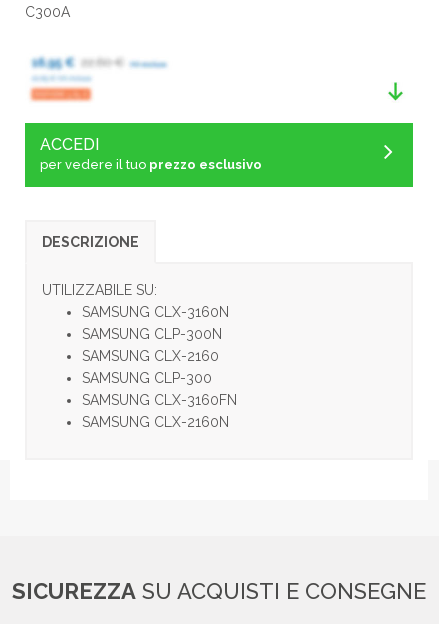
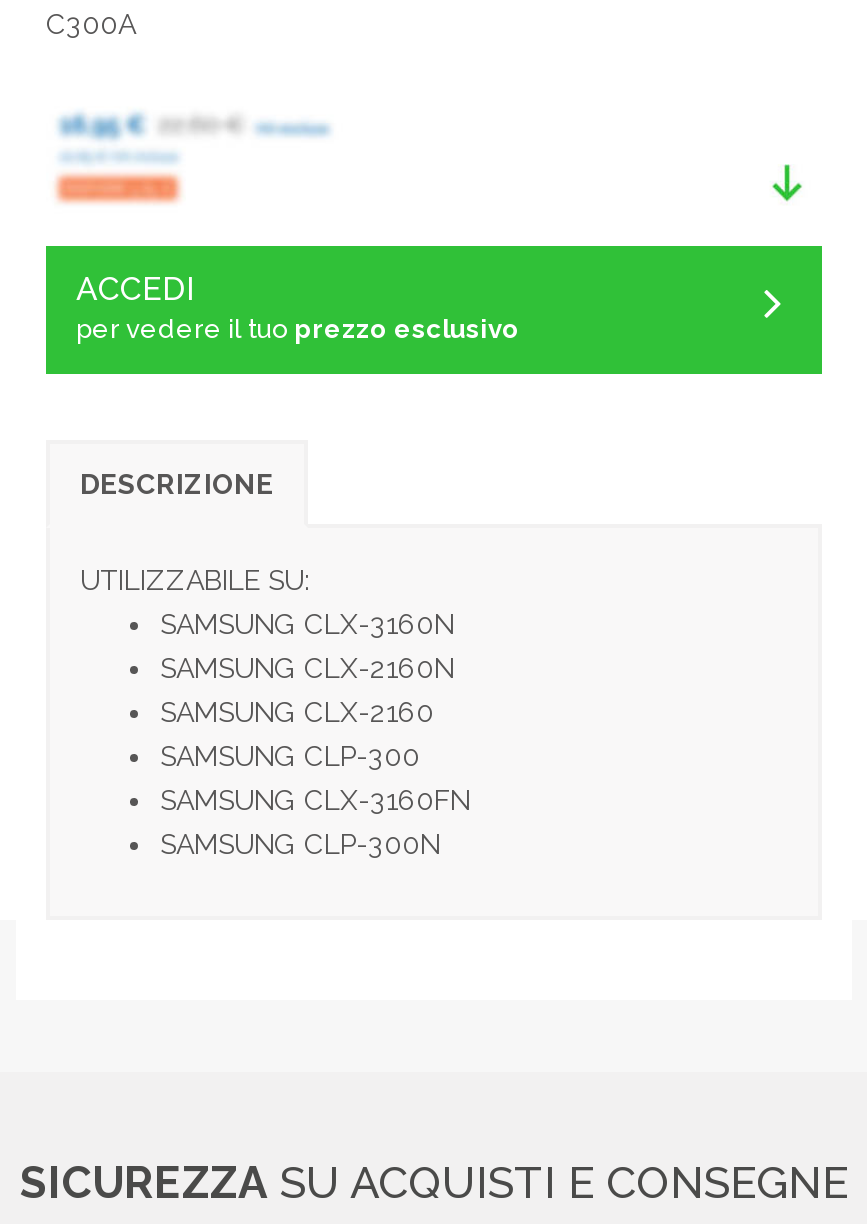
[82,326,222,342] SAMSUNG CLP-300N -> [160,652,454,684] SAMSUNG CLX-2160N
[82,414,229,430] SAMSUNG CLX-2160N -> [160,828,440,860] SAMSUNG CLP-300N

